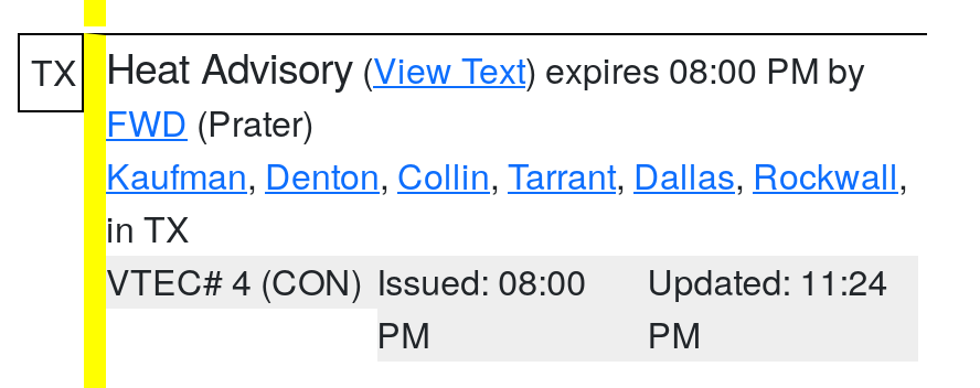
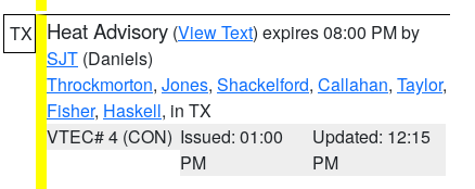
[106,97,907,306] FWD (Prater) | Kaufman, Denton, Collin, Tarrant, Dallas, Rockwall, | in TX | VTEC# 4 (CON) Issued: 08:00 -> [47,46,447,149] SJT (Daniels) | Throckmorton, Jones, Shackelford, Callahan, Taylor, | Fisher, Haskell, in TX | VTEC# 4 (CON) Issued: 01:00
[647,256,888,306] Updated: 11:24 -> [313,124,431,149] Updated: 12:15

